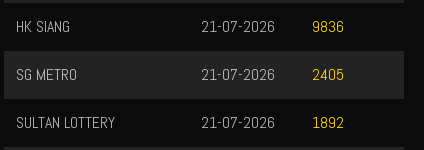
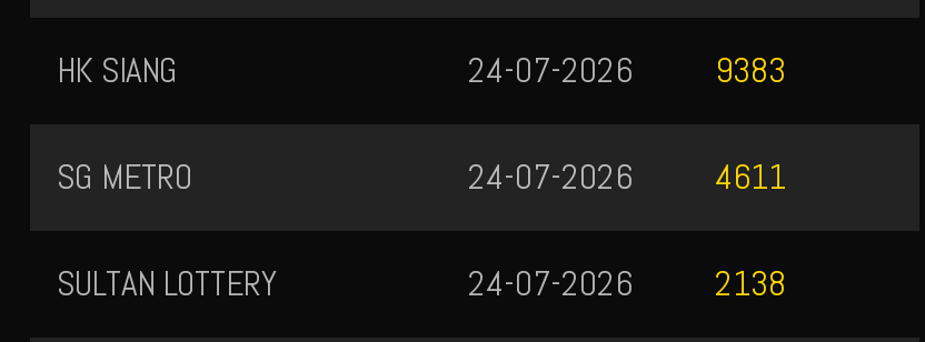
[201,17,275,37] 21-07-2026 -> [468,48,633,93] 24-07-2026
[312,17,344,37] 9836 -> [715,49,786,94] 9383
[201,65,275,85] 21-07-2026 -> [468,155,633,199] 24-07-2026
[312,65,344,85] 2405 -> [715,156,786,200] 4611
[201,113,275,133] 21-07-2026 -> [468,261,633,306] 24-07-2026
[312,113,344,133] 1892 -> [715,262,786,307] 2138

